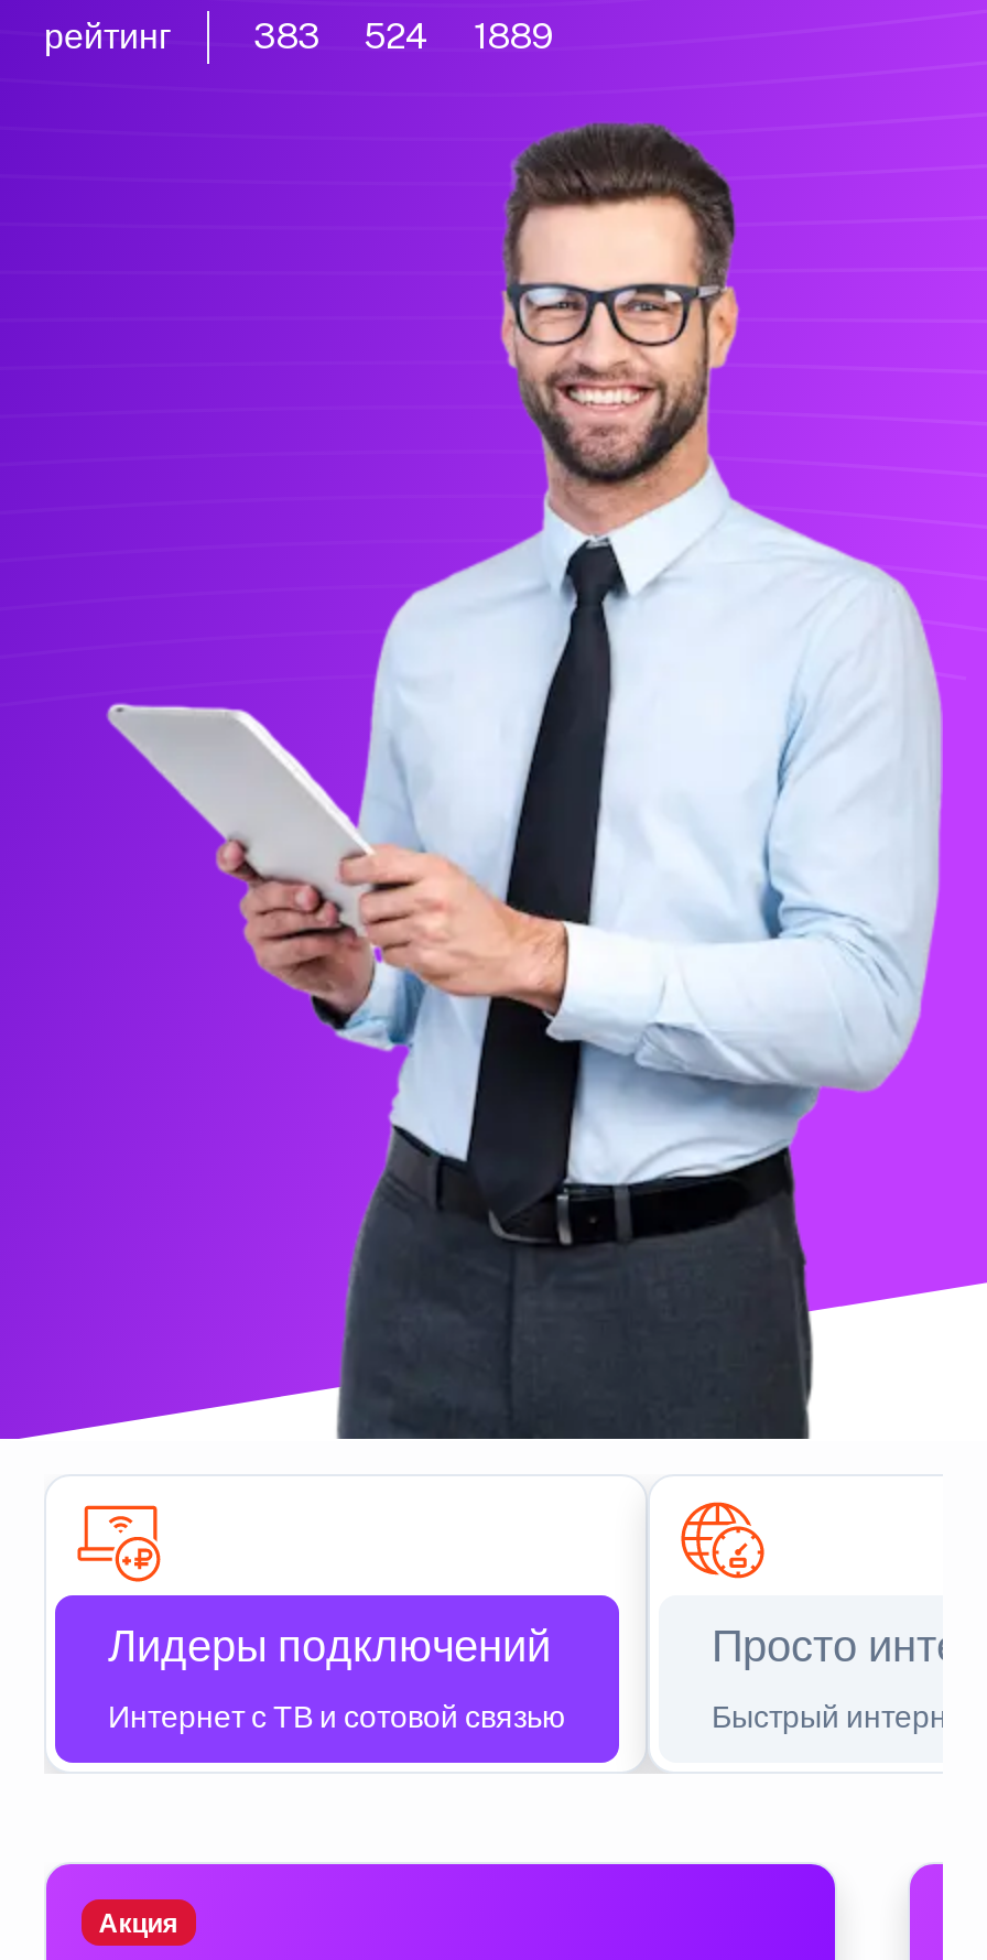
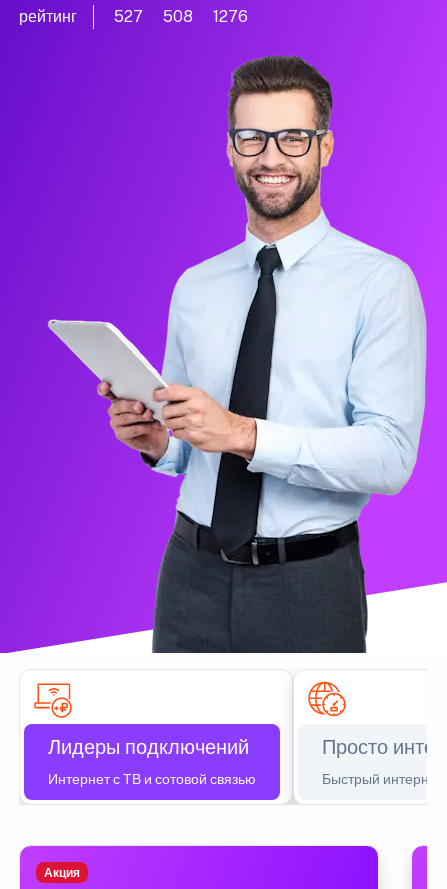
[253,16,319,58] 383 -> [114,7,143,26] 527
[364,16,430,58] 524 -> [163,7,193,26] 508
[474,16,553,58] 1889 -> [213,7,248,26] 1276

